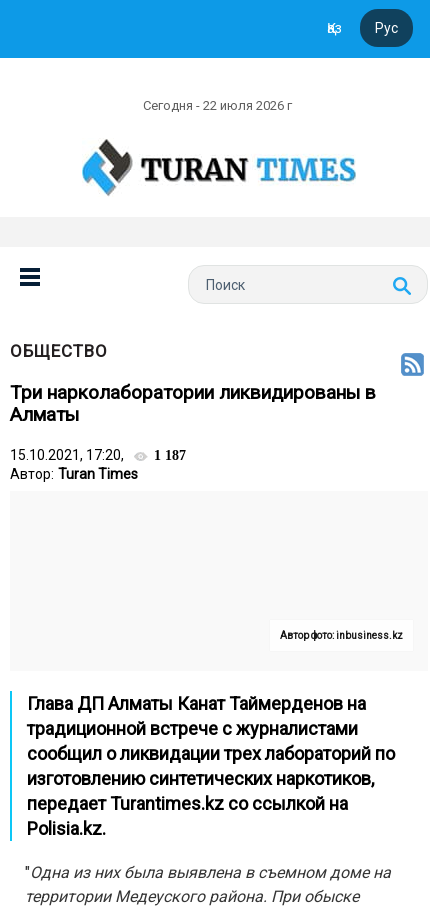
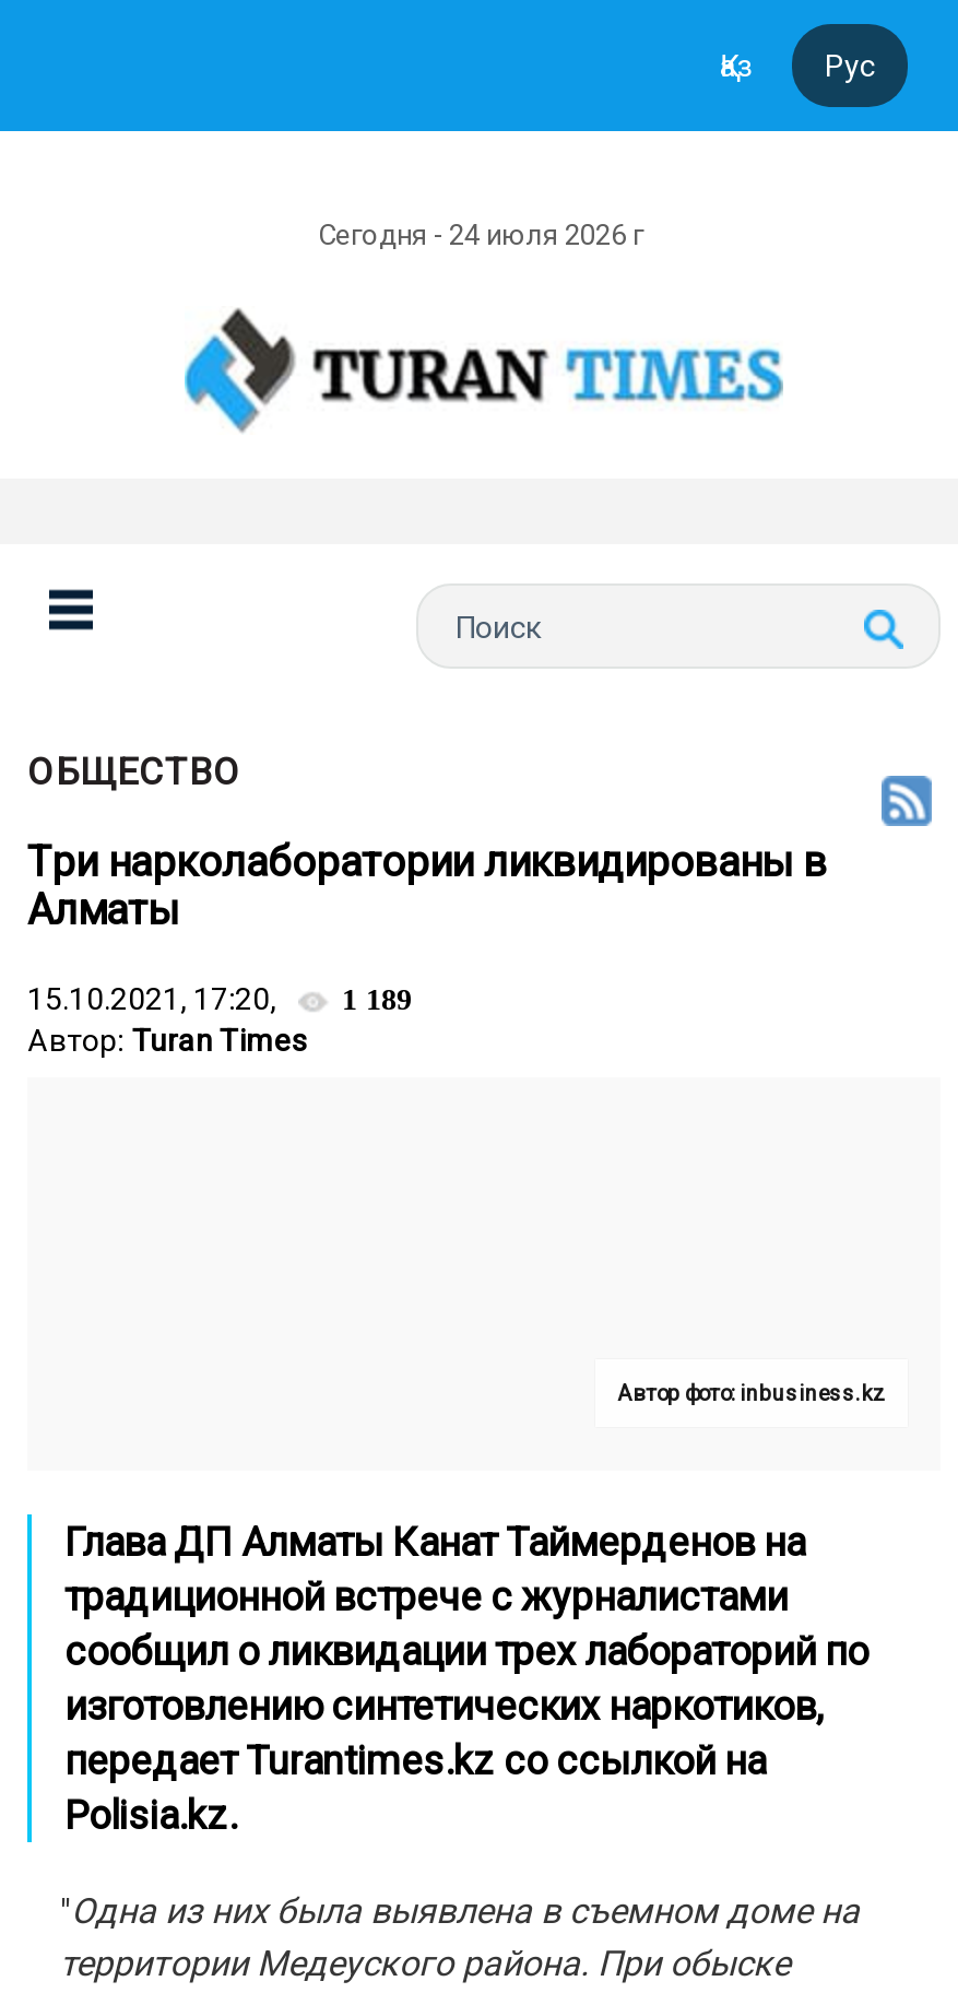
[143,98,295,113] Сегодня - 22 июля 2026 г -> [318,219,650,251] Сегодня - 24 июля 2026 г
[10,447,186,463] 15.10.2021, 17:20, 1 187 -> [27,981,412,1016] 15.10.2021, 17:20, 1 189

